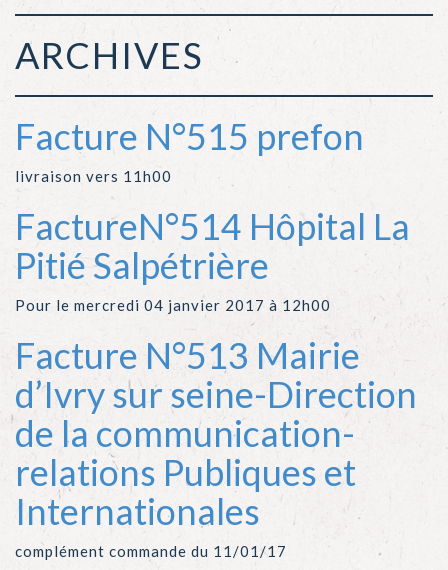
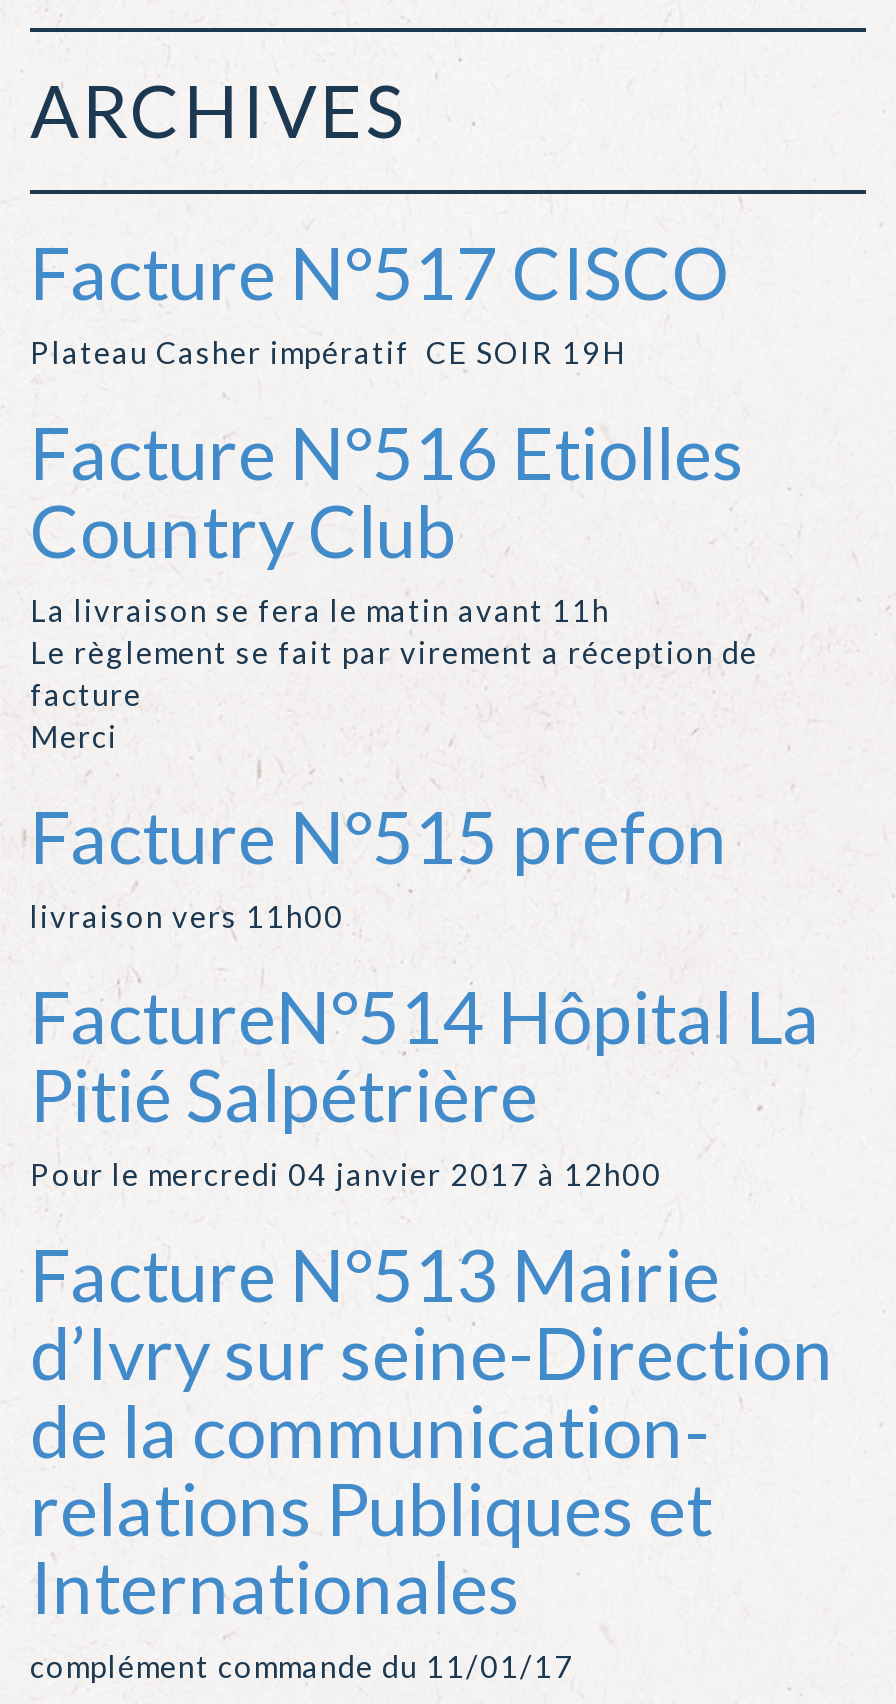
none -> [30,228,758,754] Facture N°517 CISCO | Plateau Casher impératif CE SOIR 19H | Facture N°516 Etiolles | Country Club | La livraison se fera le matin avant 11h | Le règlement se fait par virement a réception de | facture | Merci

